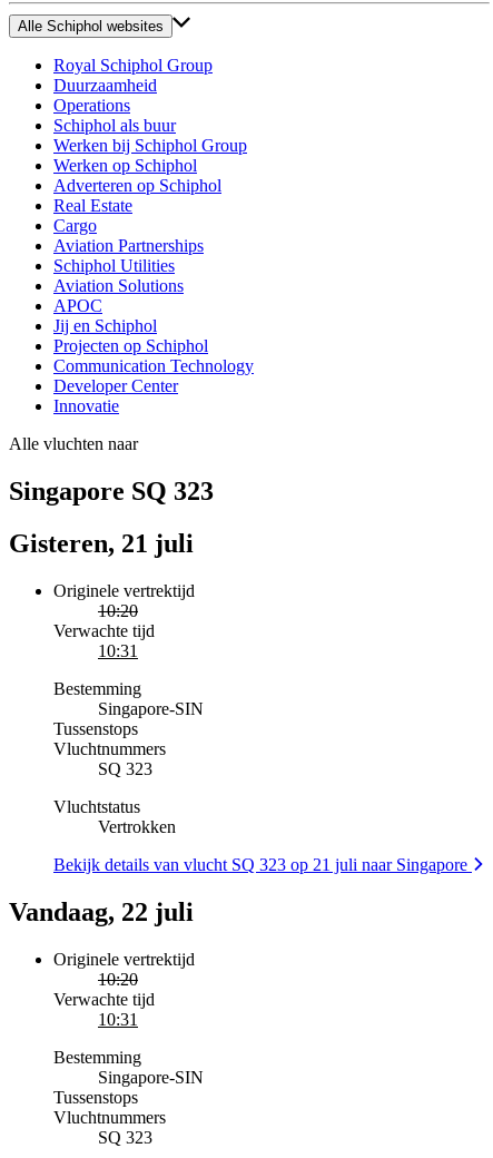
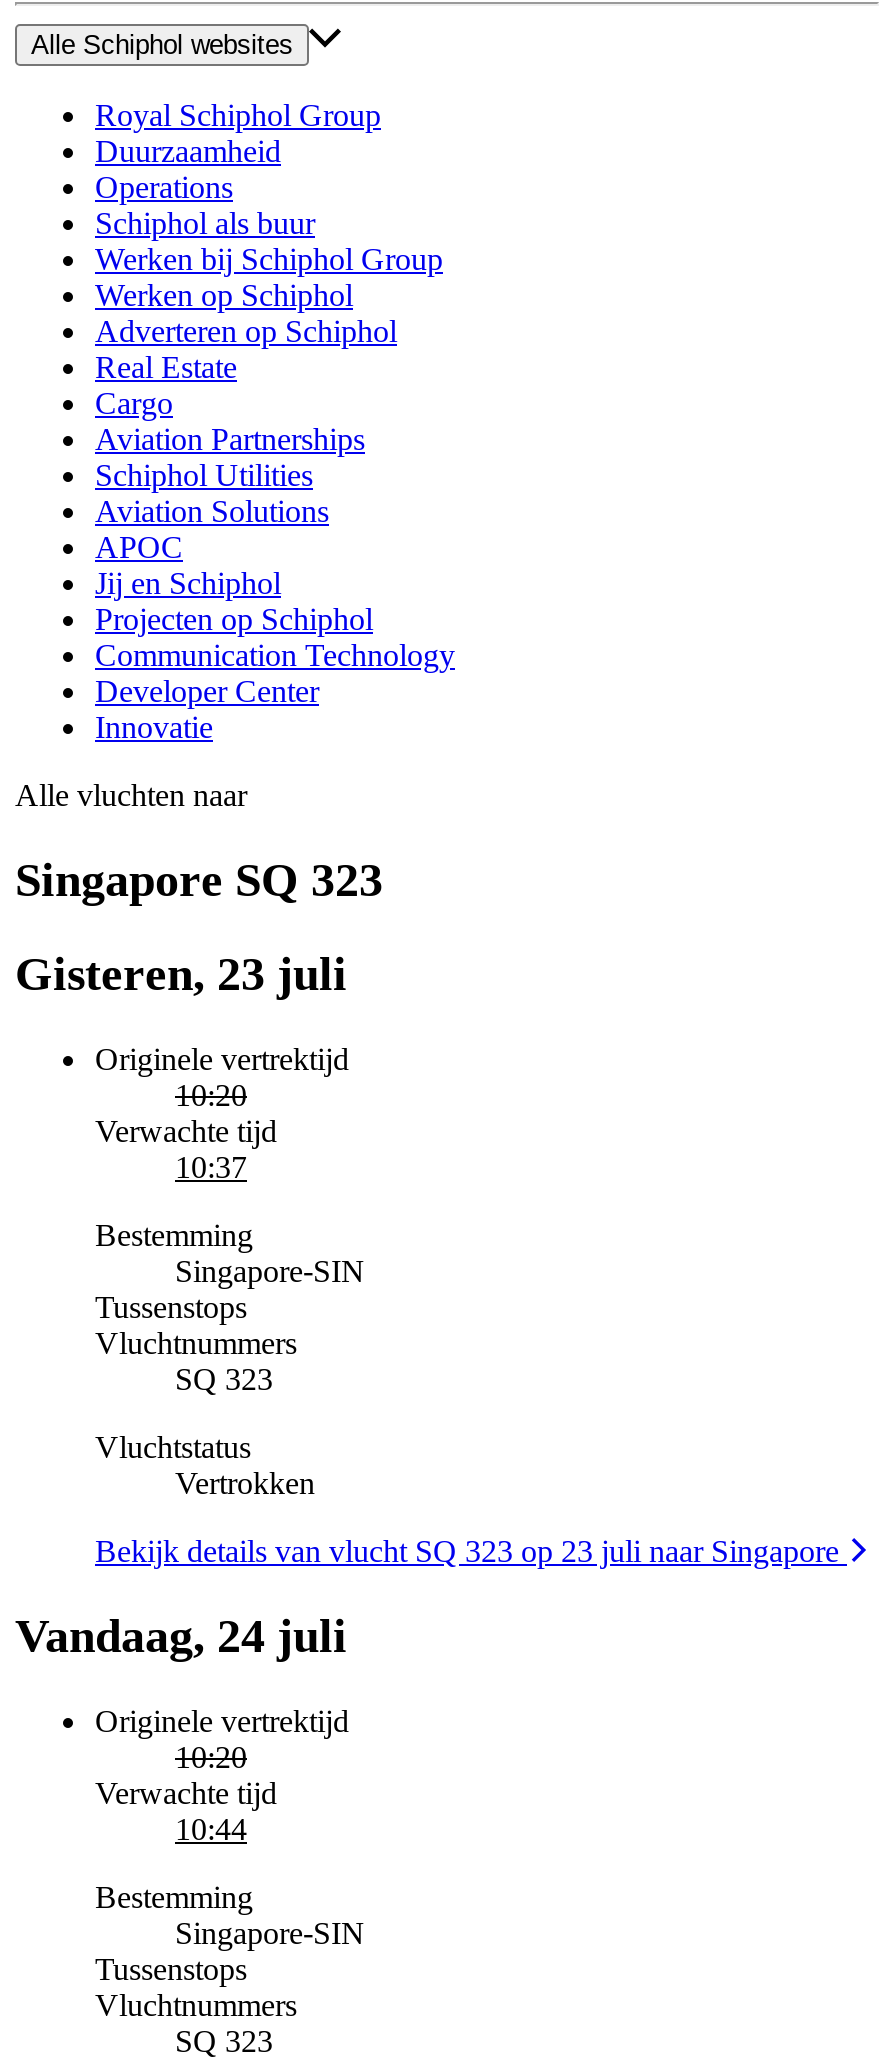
[9,529,194,558] Gisteren, 21 juli -> [15,948,347,1000] Gisteren, 23 juli
[98,641,138,660] 10:31 -> [175,1149,247,1183] 10:37
[53,855,472,874] Bekijk details van vlucht SQ 323 op 21 juli naar Singapore -> [95,1533,847,1567] Bekijk details van vlucht SQ 323 op 23 juli naar Singapore
[9,897,194,926] Vandaag, 22 juli -> [15,1609,347,1661] Vandaag, 24 juli
[98,1009,138,1028] 10:31 -> [175,1811,247,1845] 10:44

